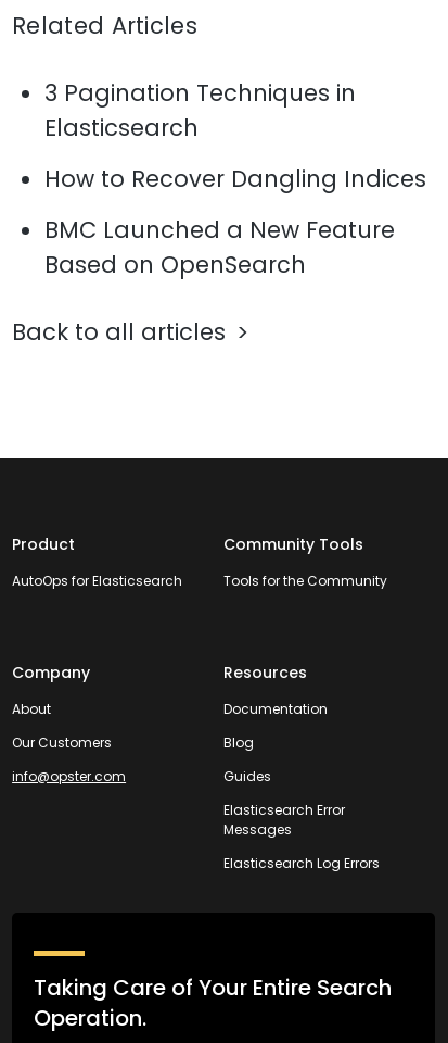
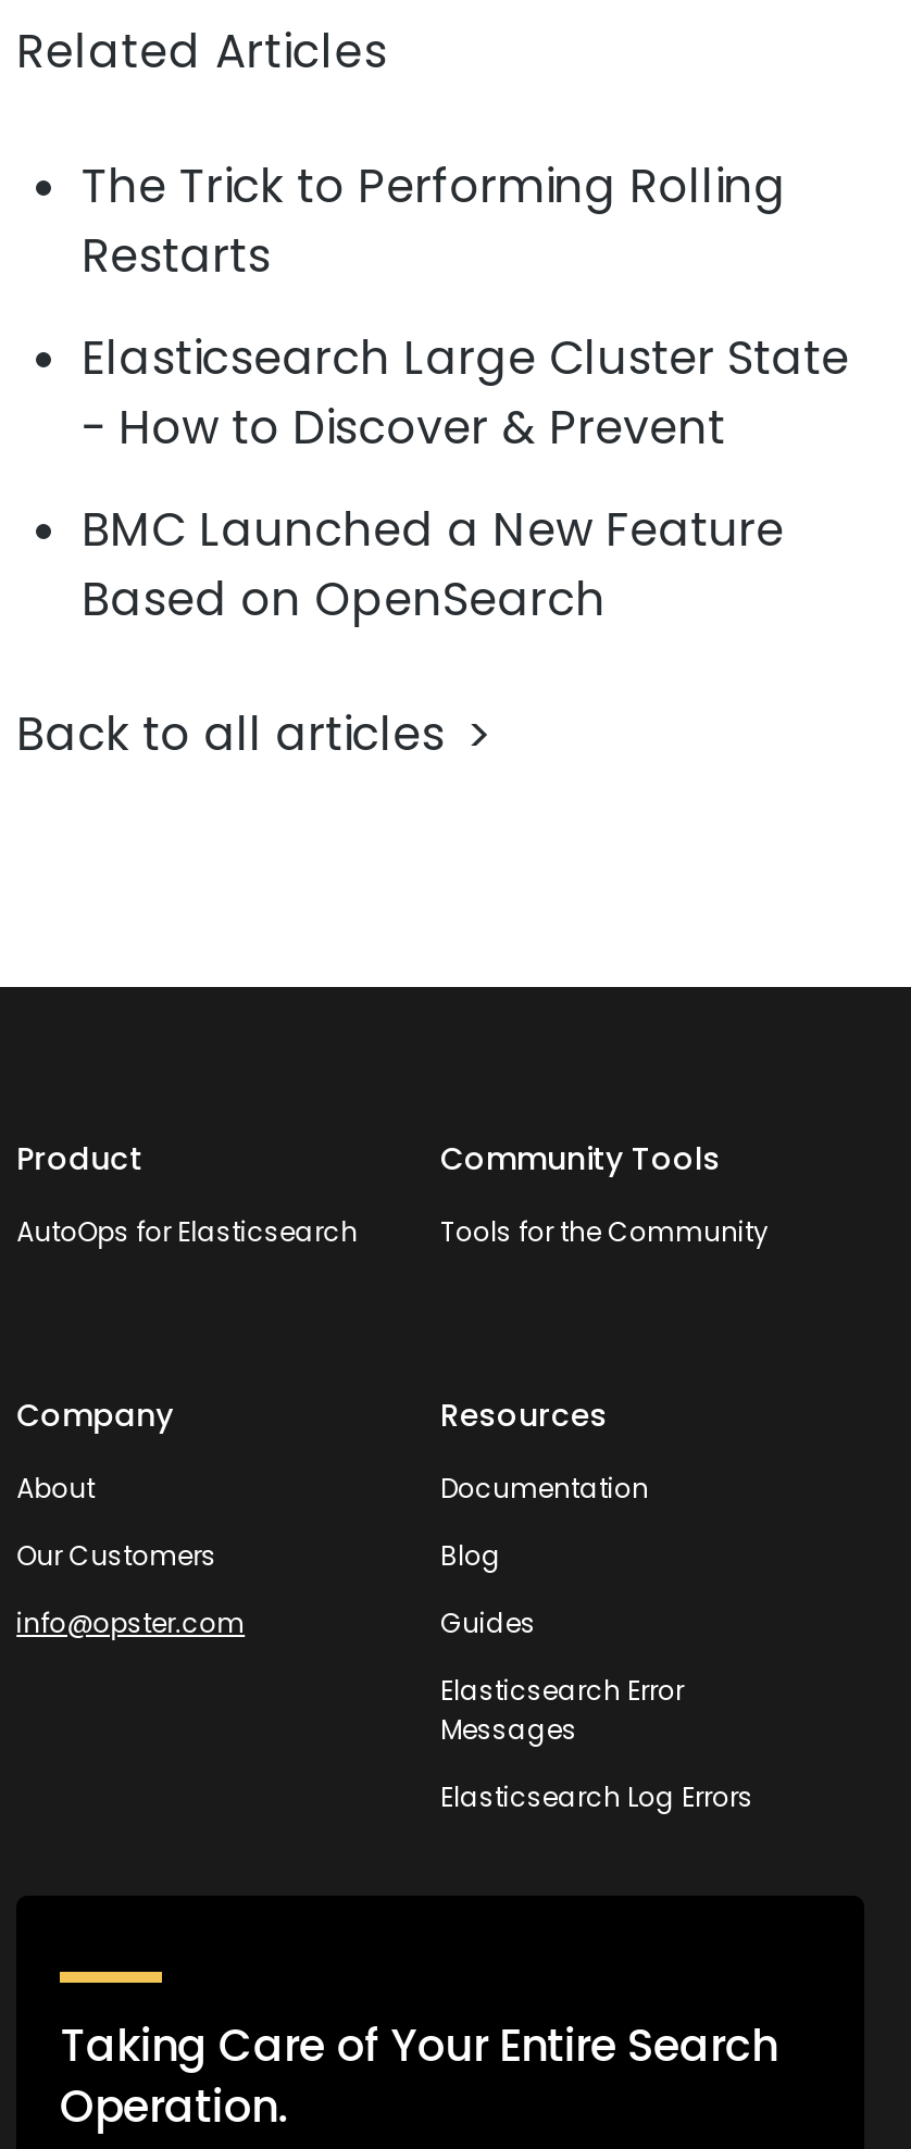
[45,77,356,144] 3 Pagination Techniques in | Elasticsearch -> [82,155,786,287] The Trick to Performing Rolling | Restarts
[45,163,426,195] How to Recover Dangling Indices -> [82,326,849,459] Elasticsearch Large Cluster State | - How to Discover & Prevent

